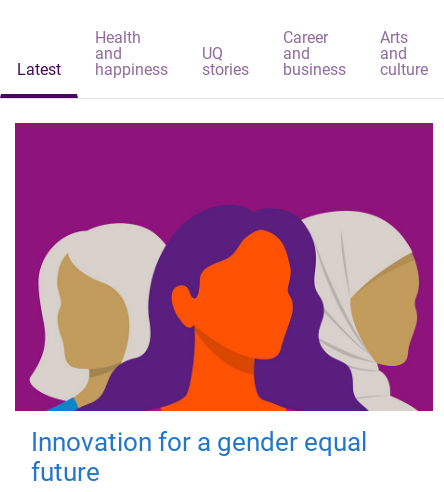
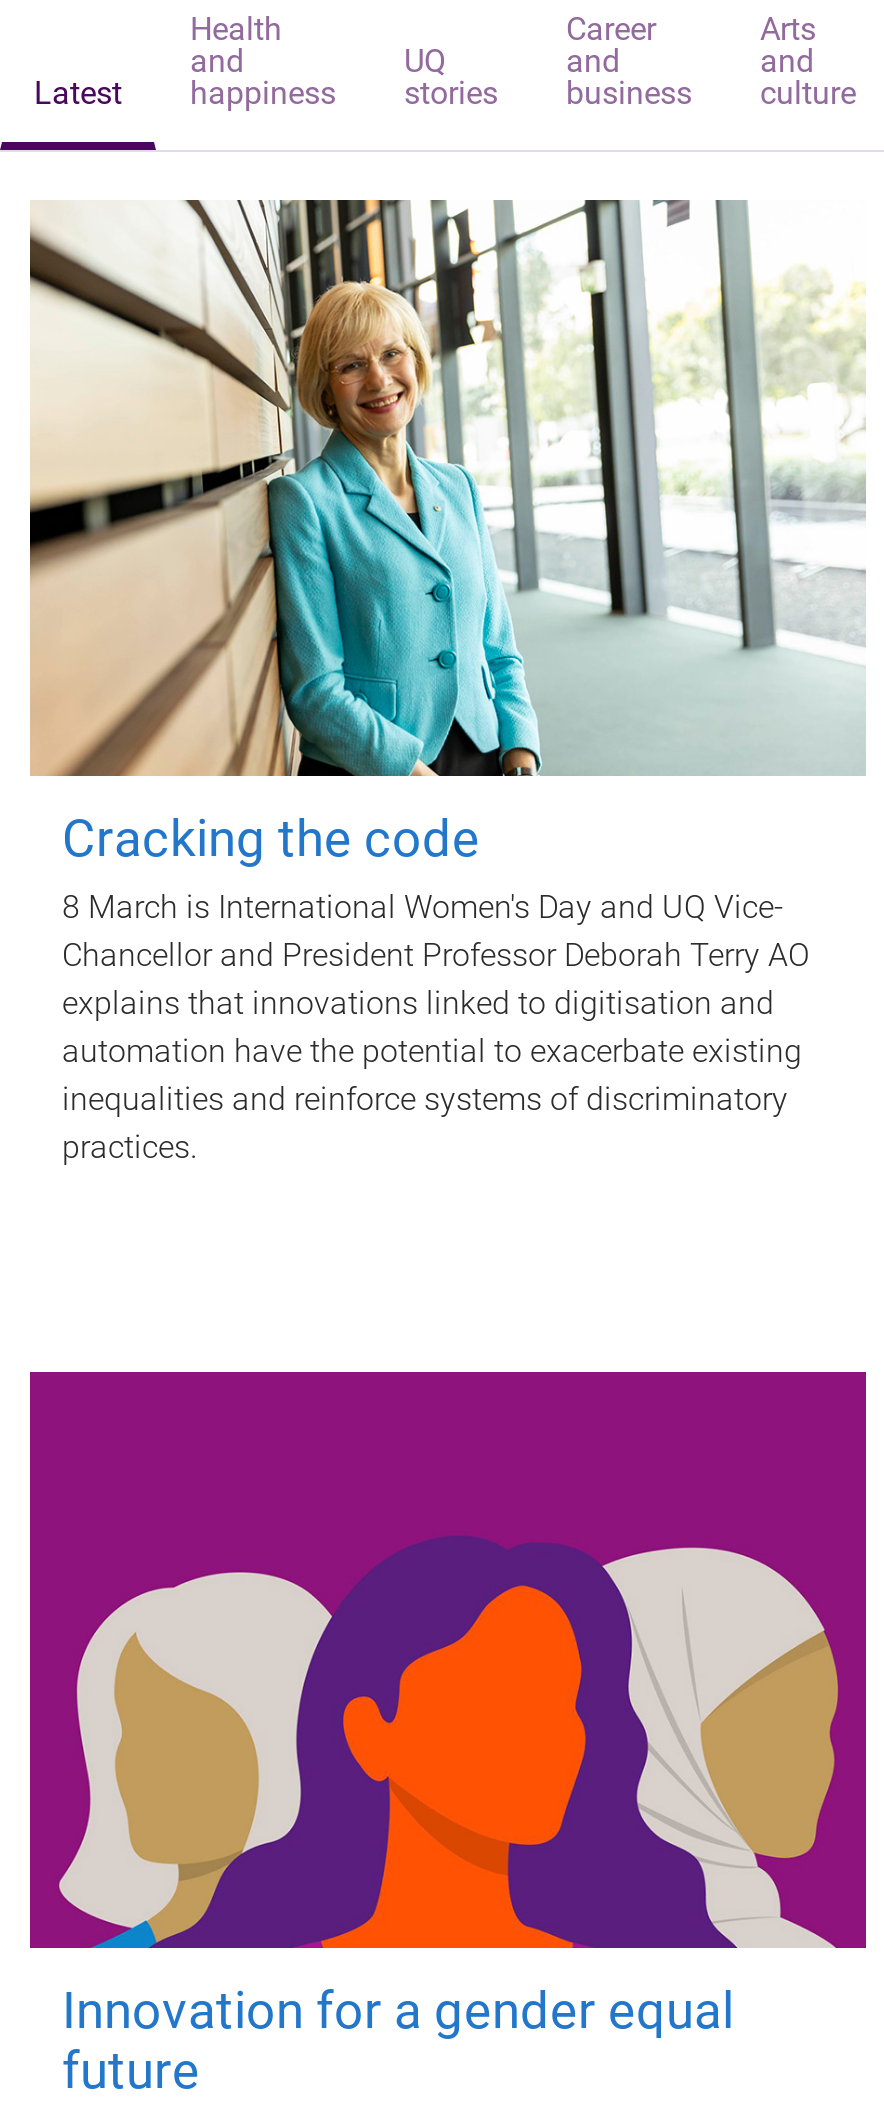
none -> [28,198,866,1166] [image] | Cracking the code | 8 March is International Women's Day and UQ Vice- | Chancellor and President Professor Deborah Terry AO | explains that innovations linked to digitisation and | automation have the potential to exacerbate existing | inequalities and reinforce systems of discriminatory | practices.

